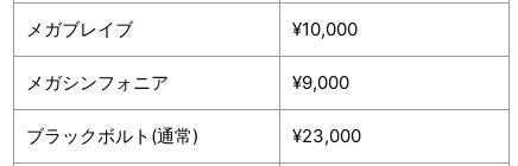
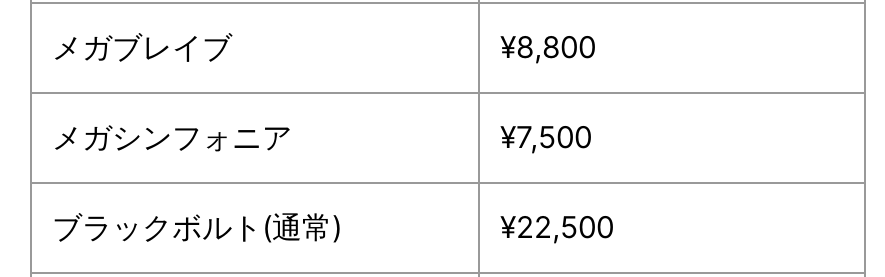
[292,18,358,41] ¥10,000 -> [500,29,596,67] ¥8,800
[292,71,349,94] ¥9,000 -> [500,119,592,157] ¥7,500
[292,125,361,147] ¥23,000 -> [500,209,614,247] ¥22,500

